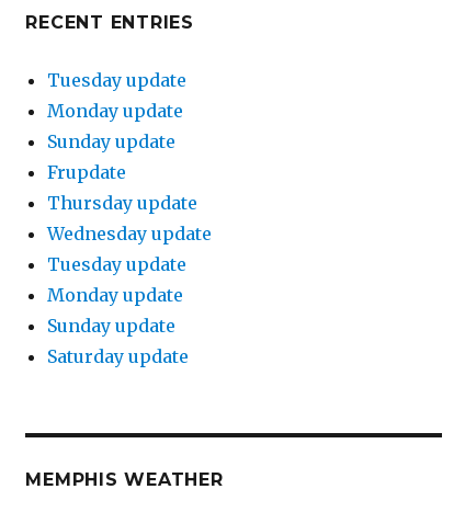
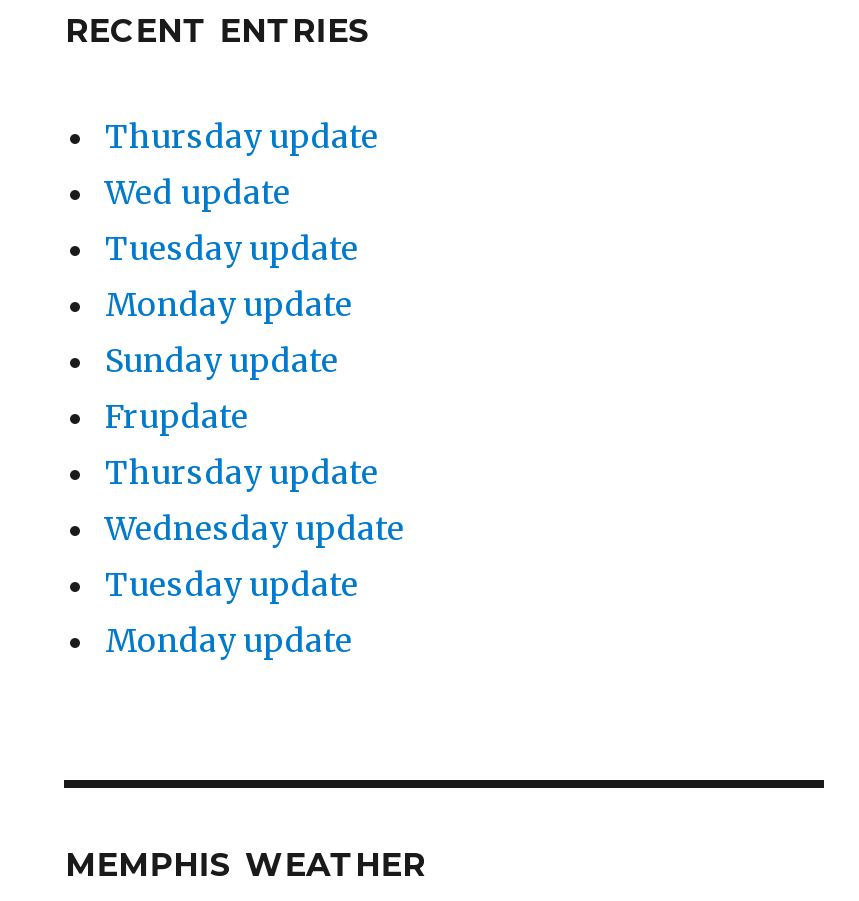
none -> [105,116,379,212] Thursday update | Wed update
moved [48,69,212,306] -> [105,228,405,660]: Tuesday update | Monday update | Sunday update | Frupdate | Thursday update | Wednesday update | Tuesday update | Monday update
[48,315,189,367] Sunday update | Saturday update -> none

